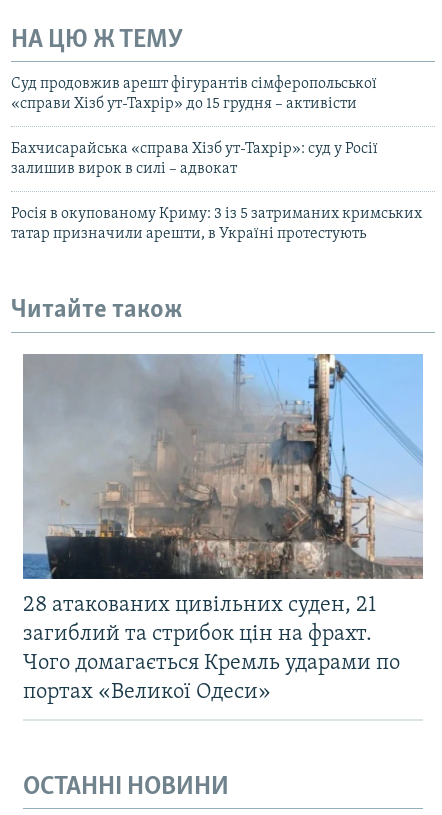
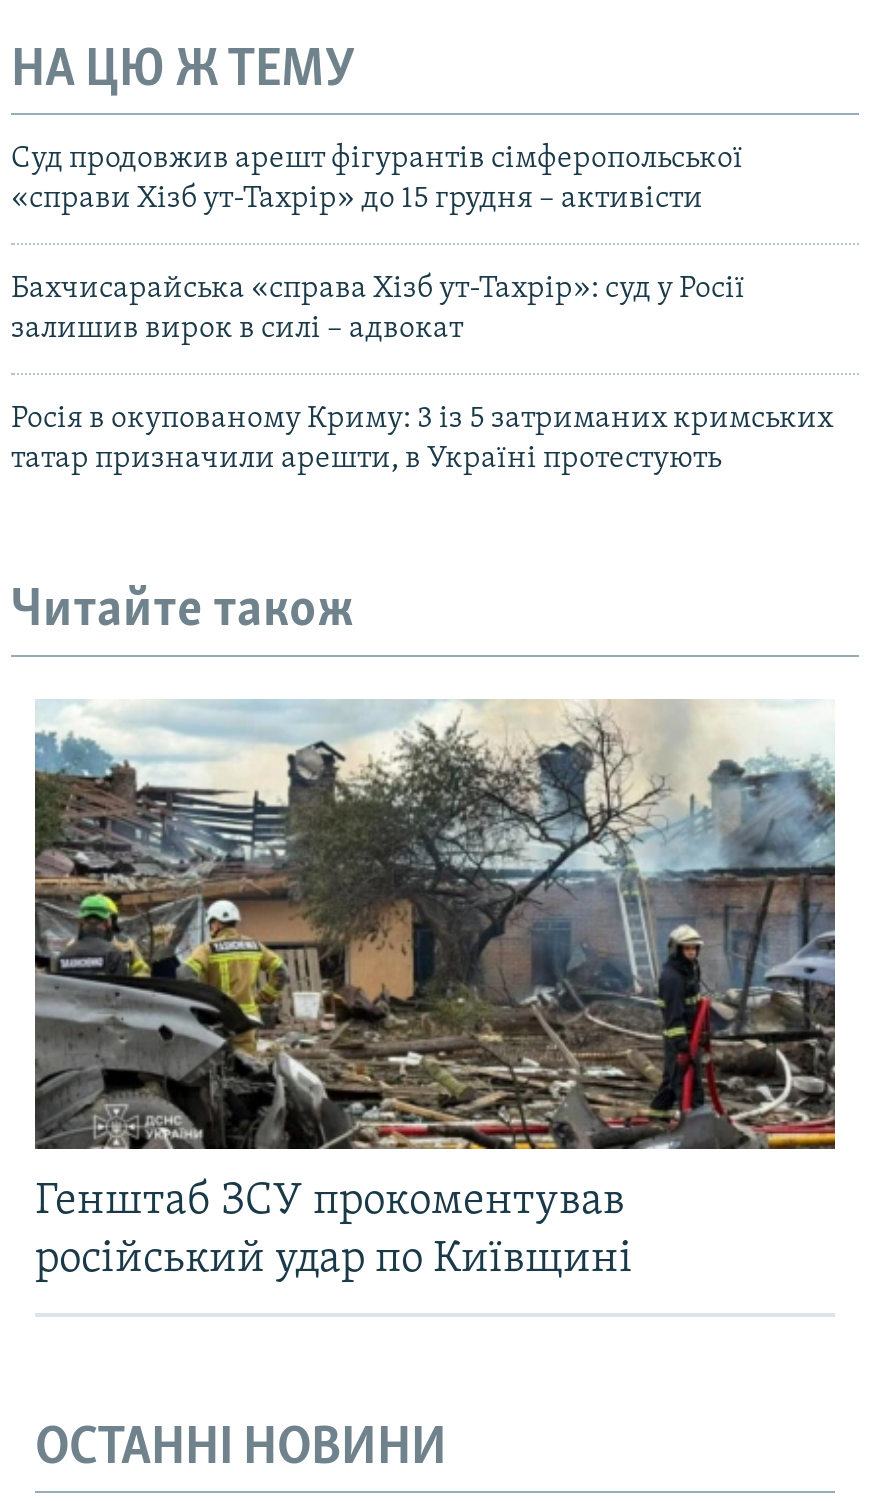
[22,354,423,704] [image] | 28 атакованих цивільних суден, 21 | загиблий та стрибок цін на фрахт. | Чого домагається Кремль ударами по | портах «Великої Одеси» -> [33,699,837,1283] [image] | Генштаб ЗСУ прокоментував | російський удар по Київщині

